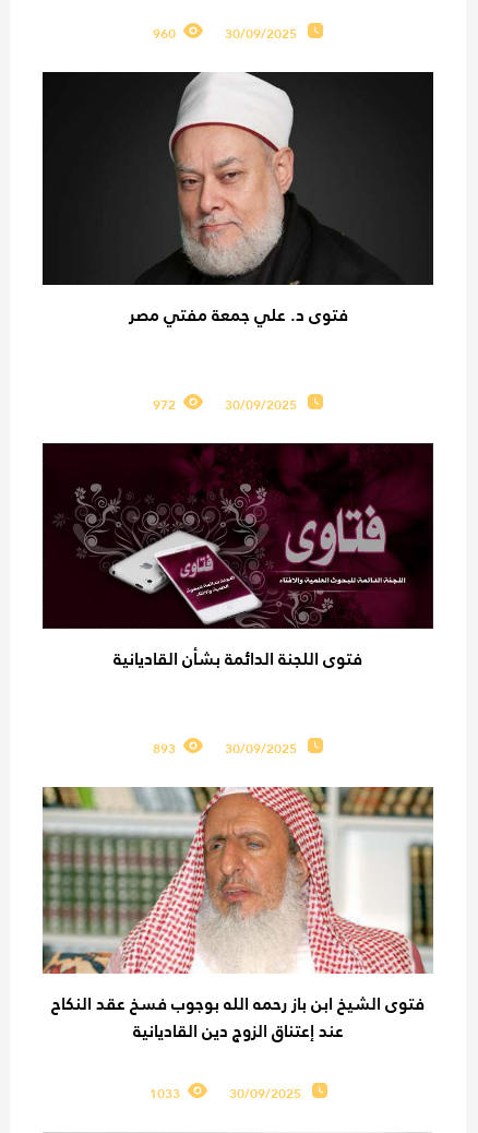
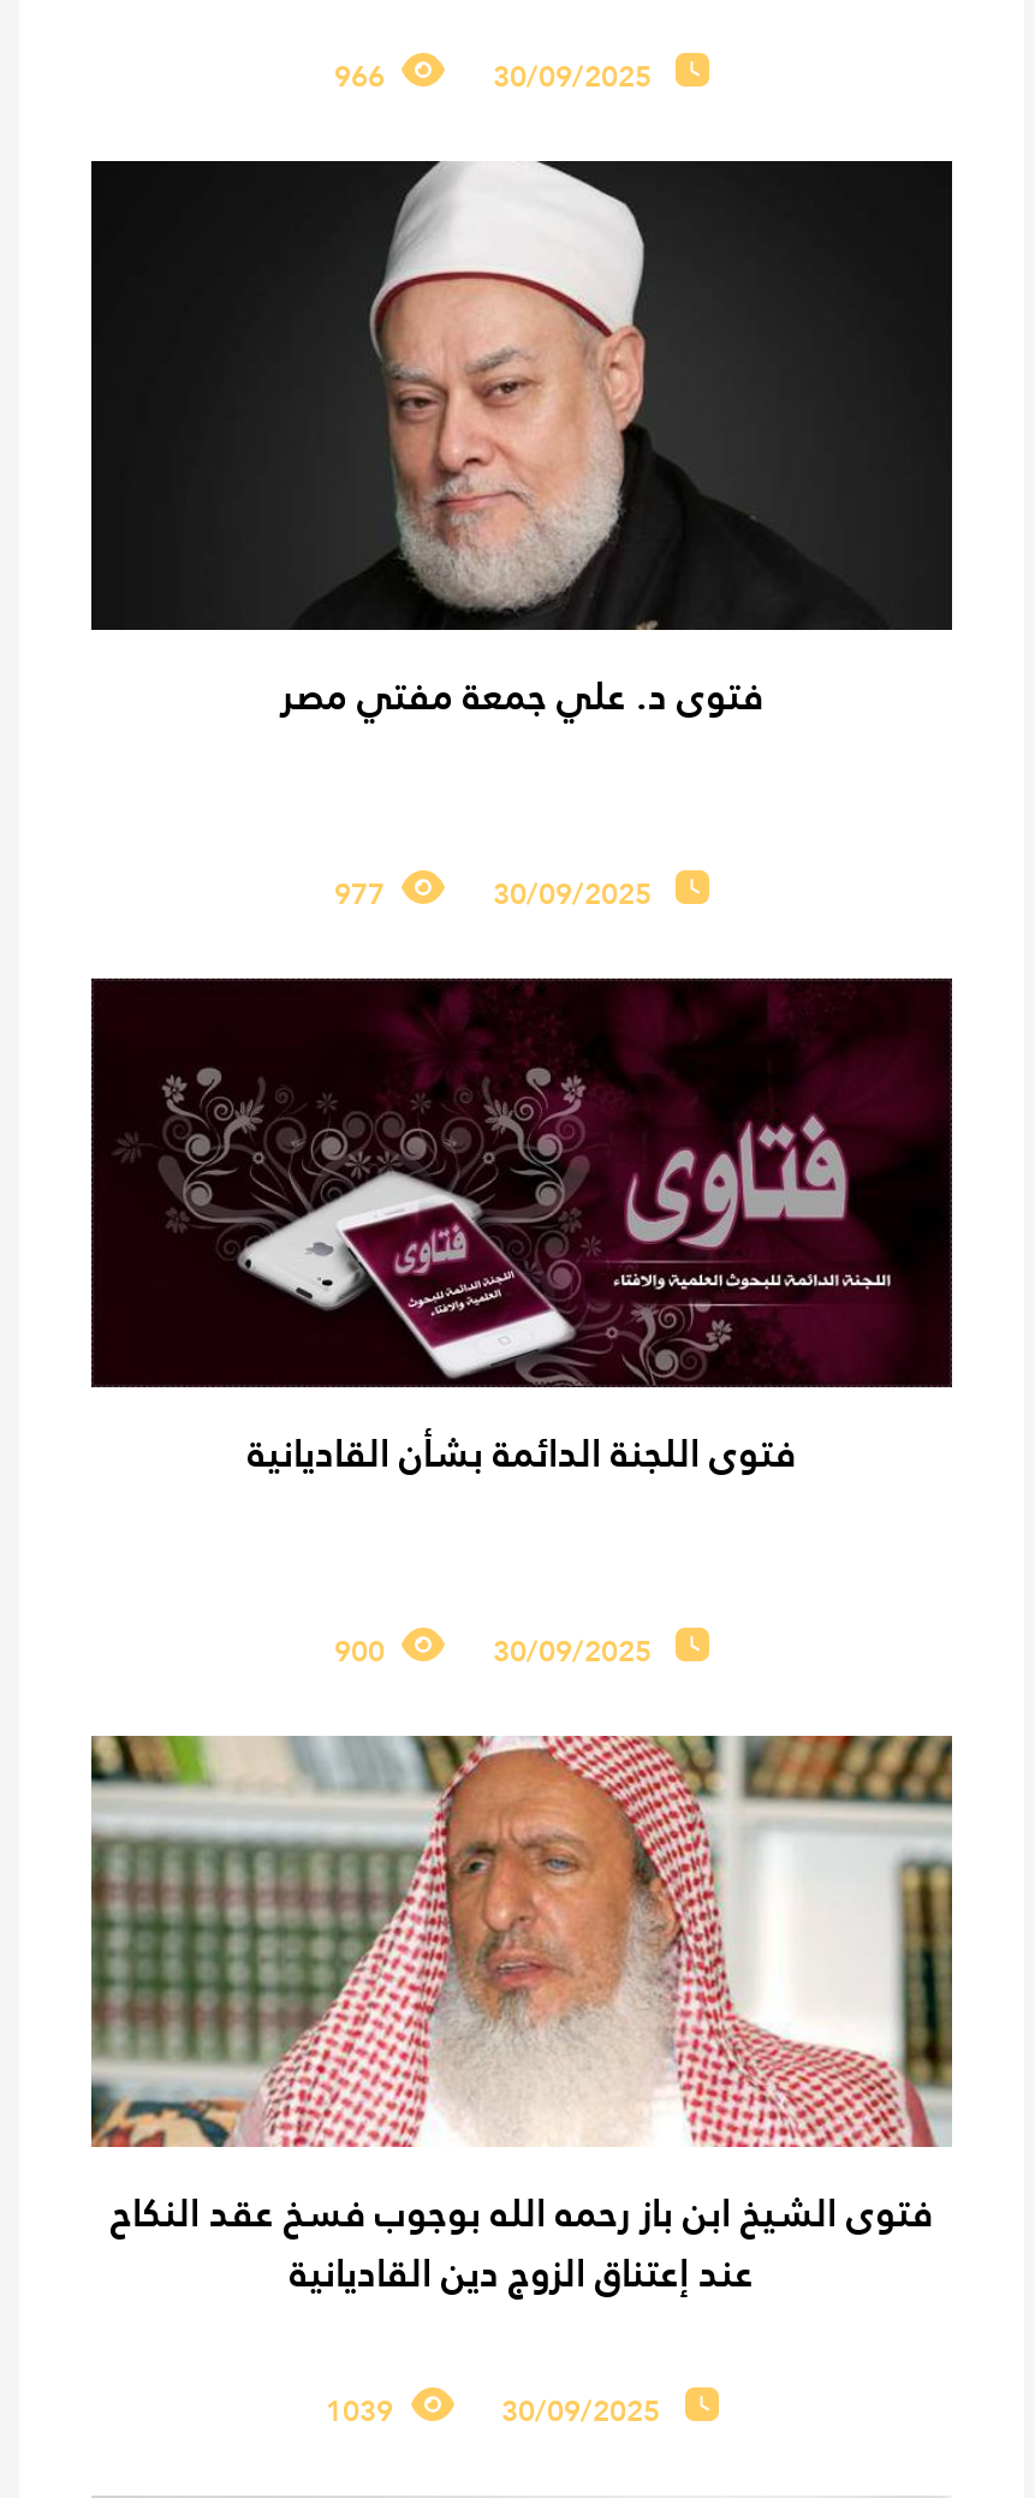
[153,22,176,46] 960 -> [334,51,385,104] 966
[153,393,176,417] 972 -> [334,867,385,920] 977
[153,737,176,761] 893 -> [334,1625,385,1678] 900
[149,1081,180,1105] 1033 -> [326,2384,393,2437] 1039

